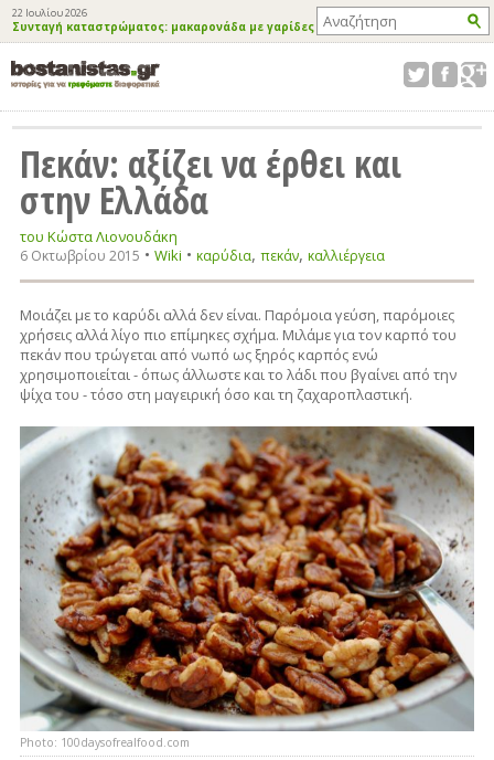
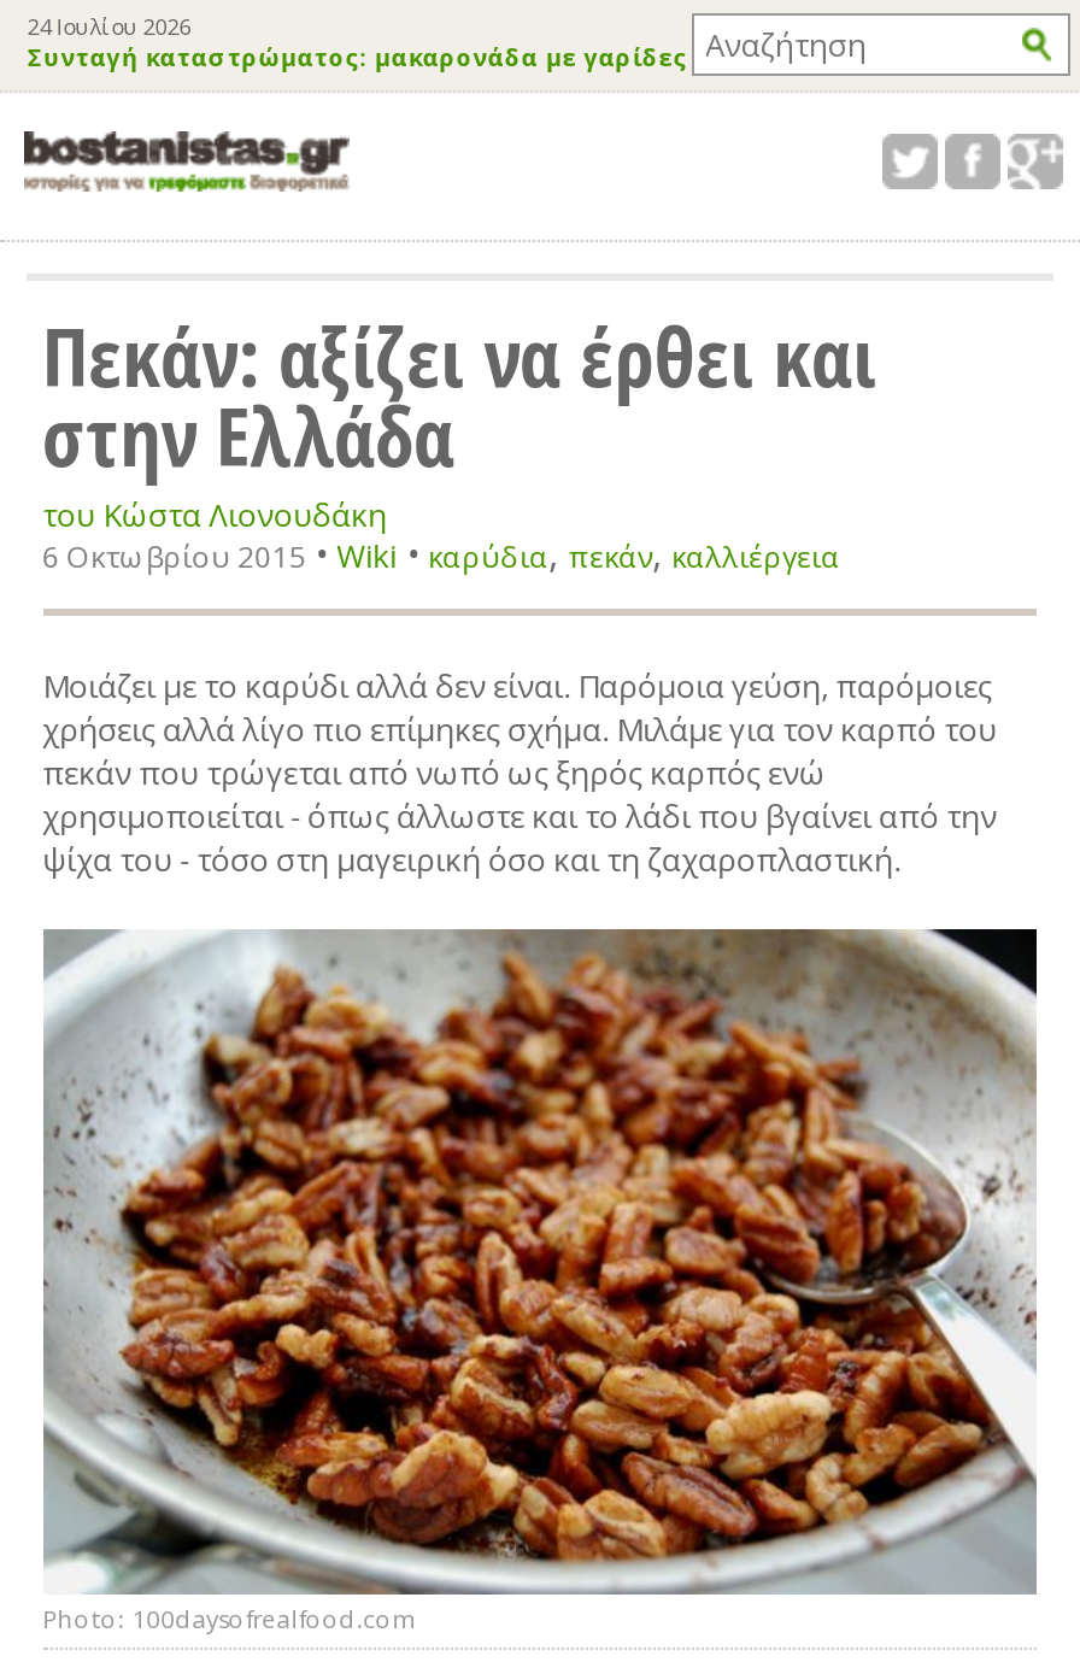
[12,6,87,20] 22 Ιουλίου 2026 -> [27,11,191,42] 24 Ιουλίου 2026

